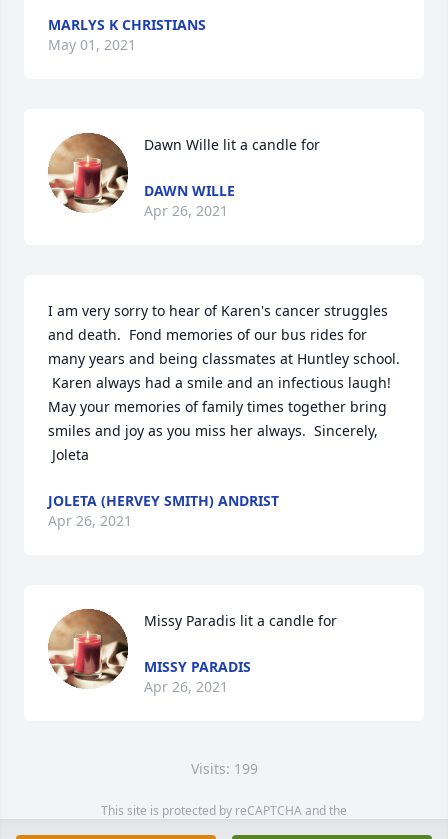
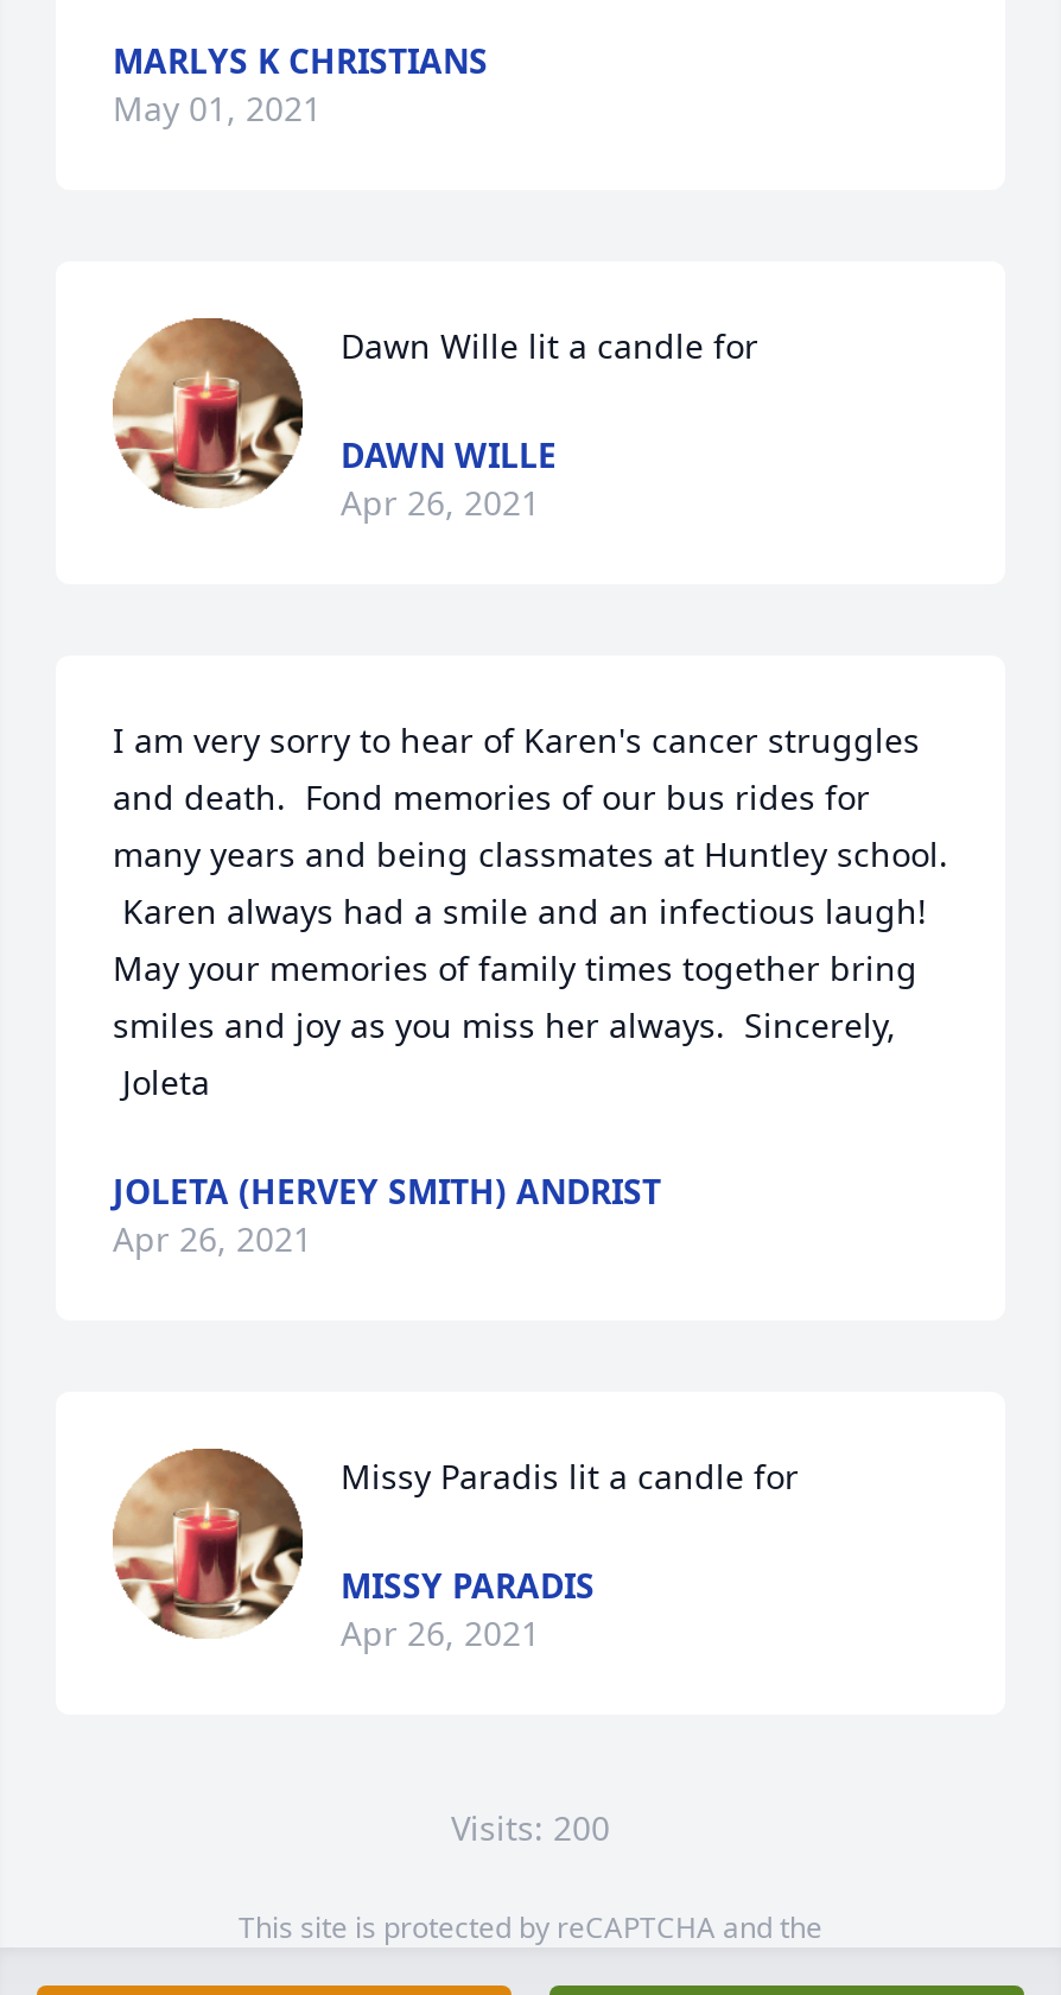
[190,759,257,778] Visits: 199 -> [451,1805,610,1850] Visits: 200

